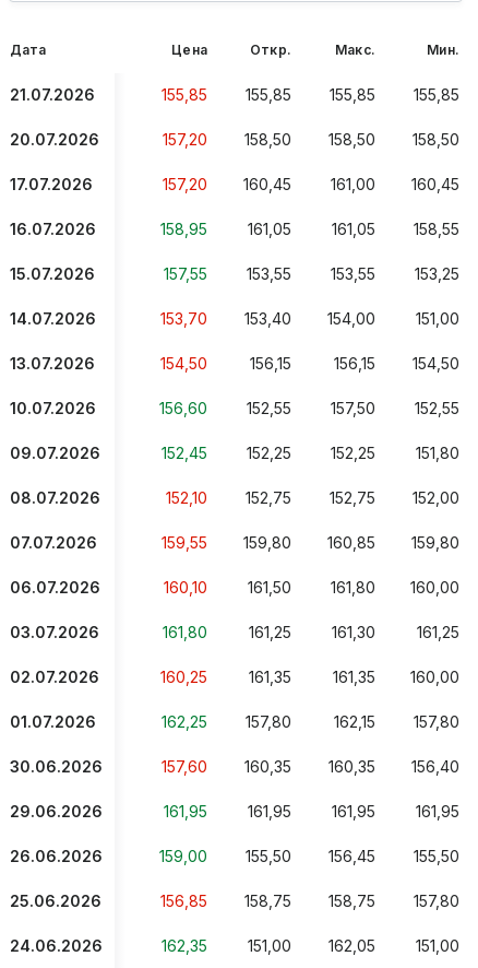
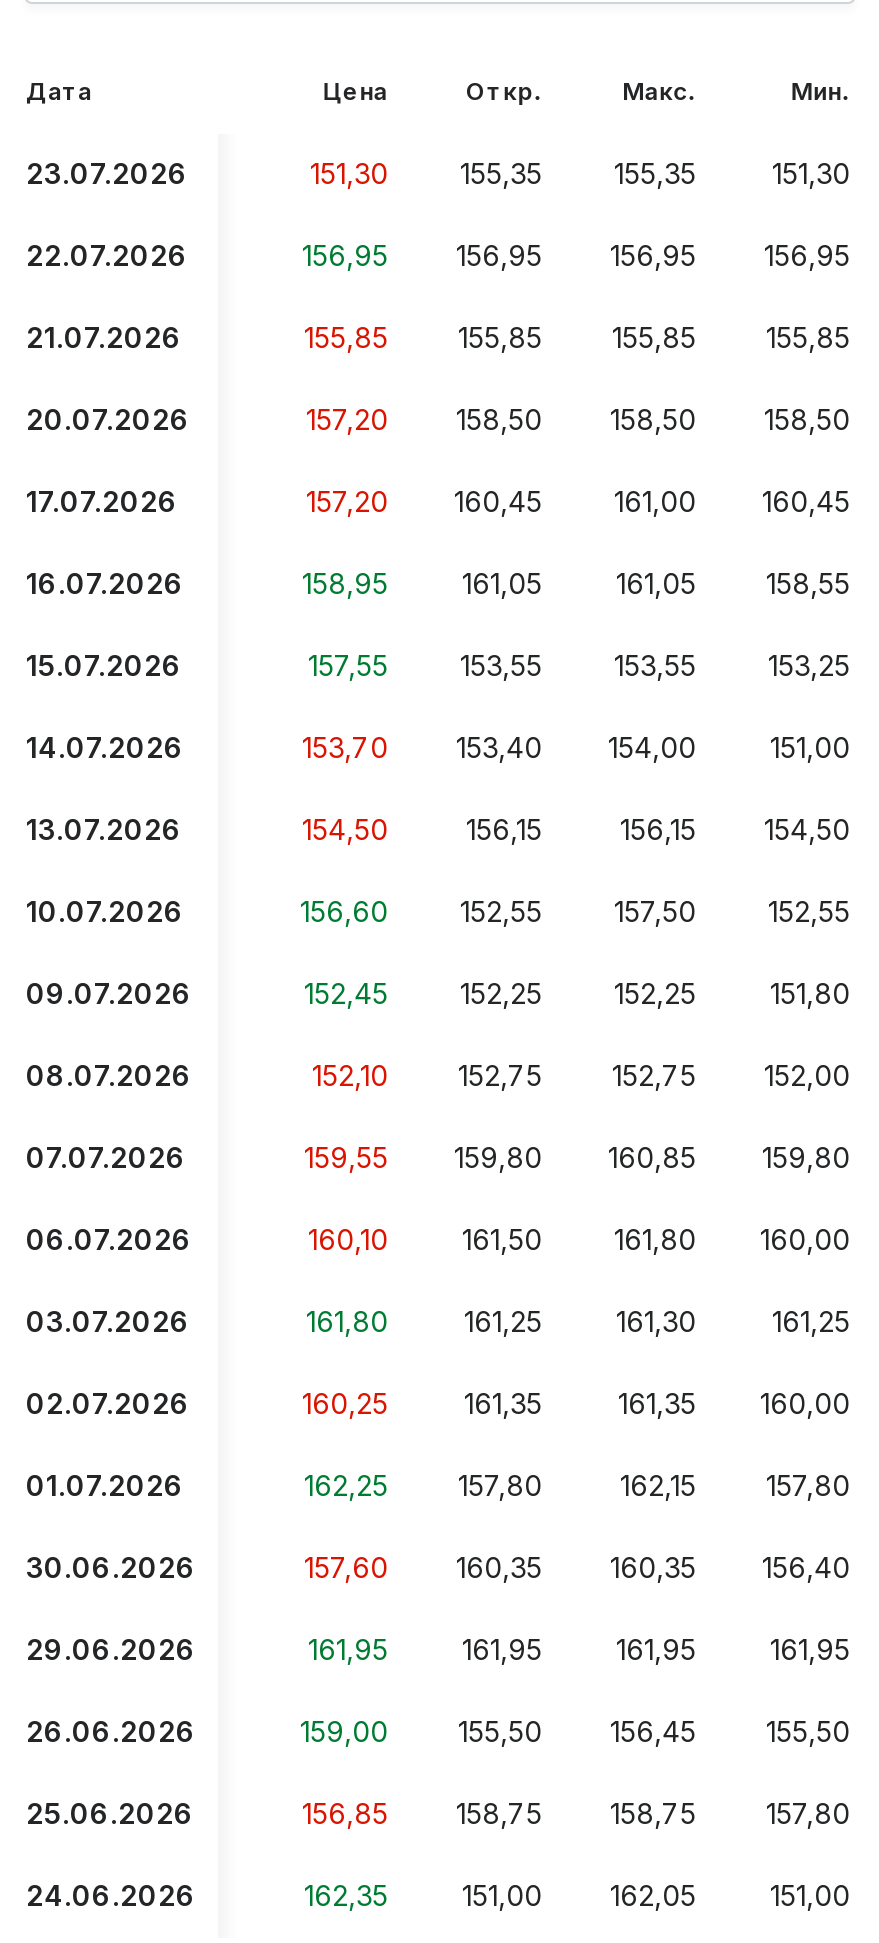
none -> [26,156,850,272] 23.07.2026 | 151,30 | 155,35 | 155,35 | 151,30 | 22.07.2026 | 156,95 | 156,95 | 156,95 | 156,95

